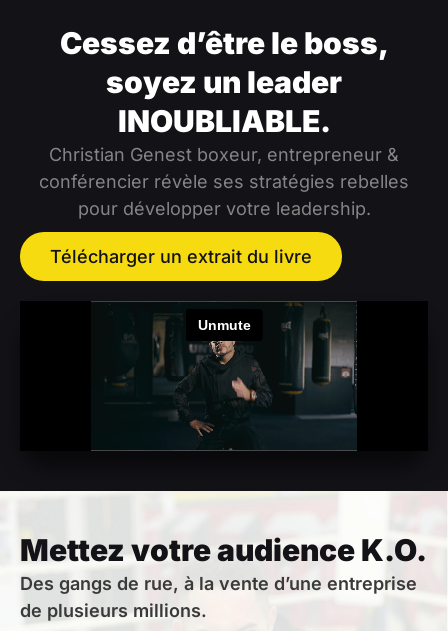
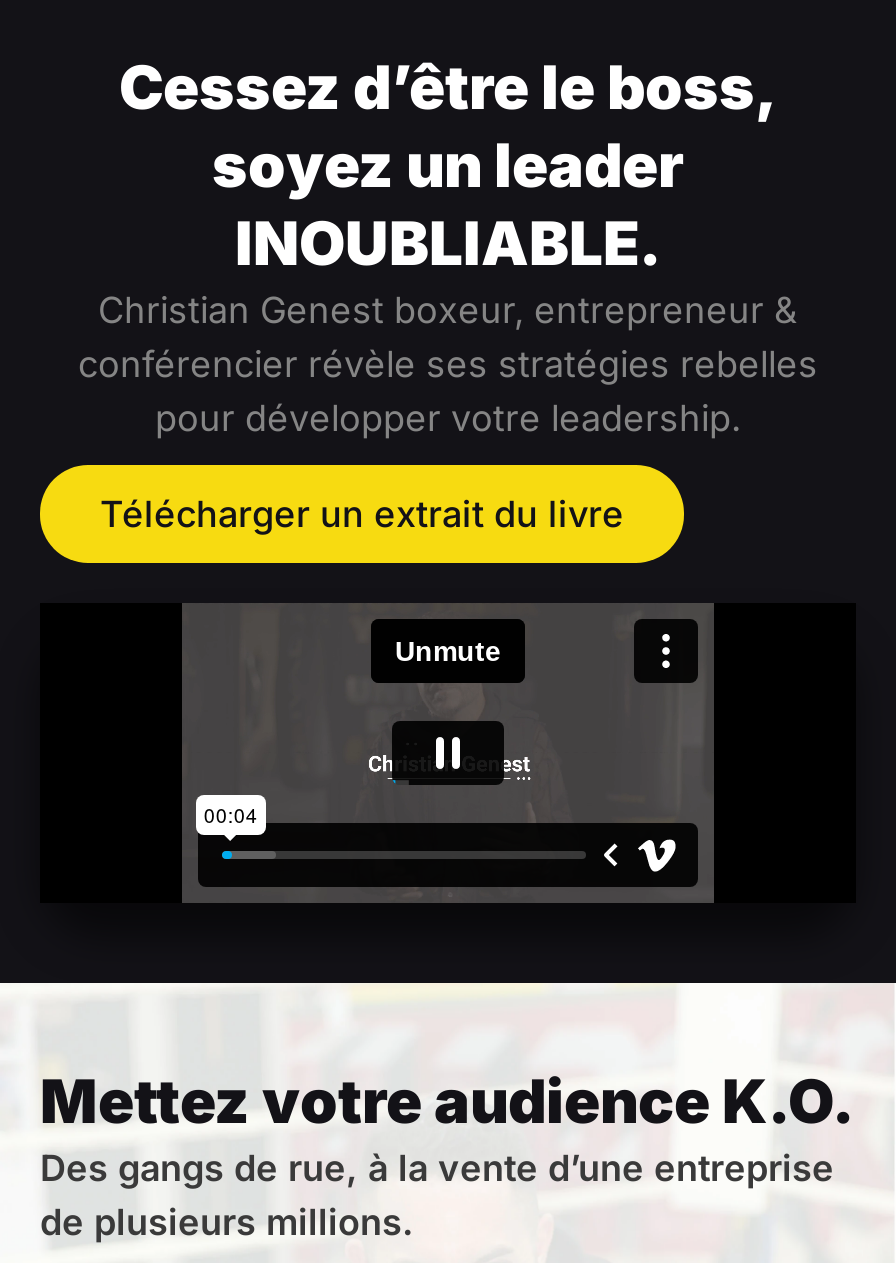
[92,302,356,450] [image] -> [182,605,714,901] [image]

